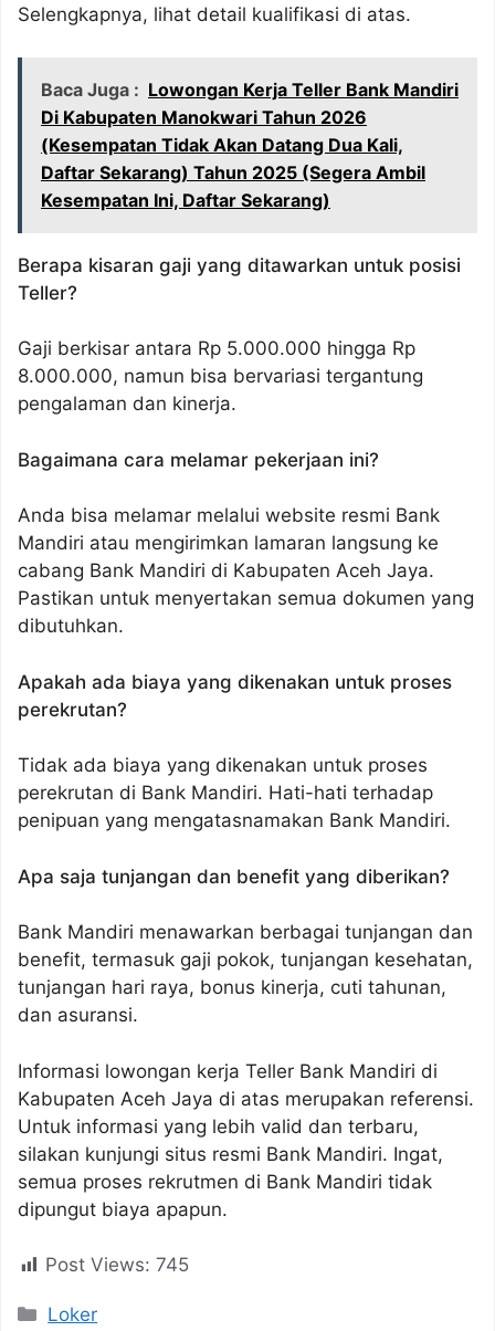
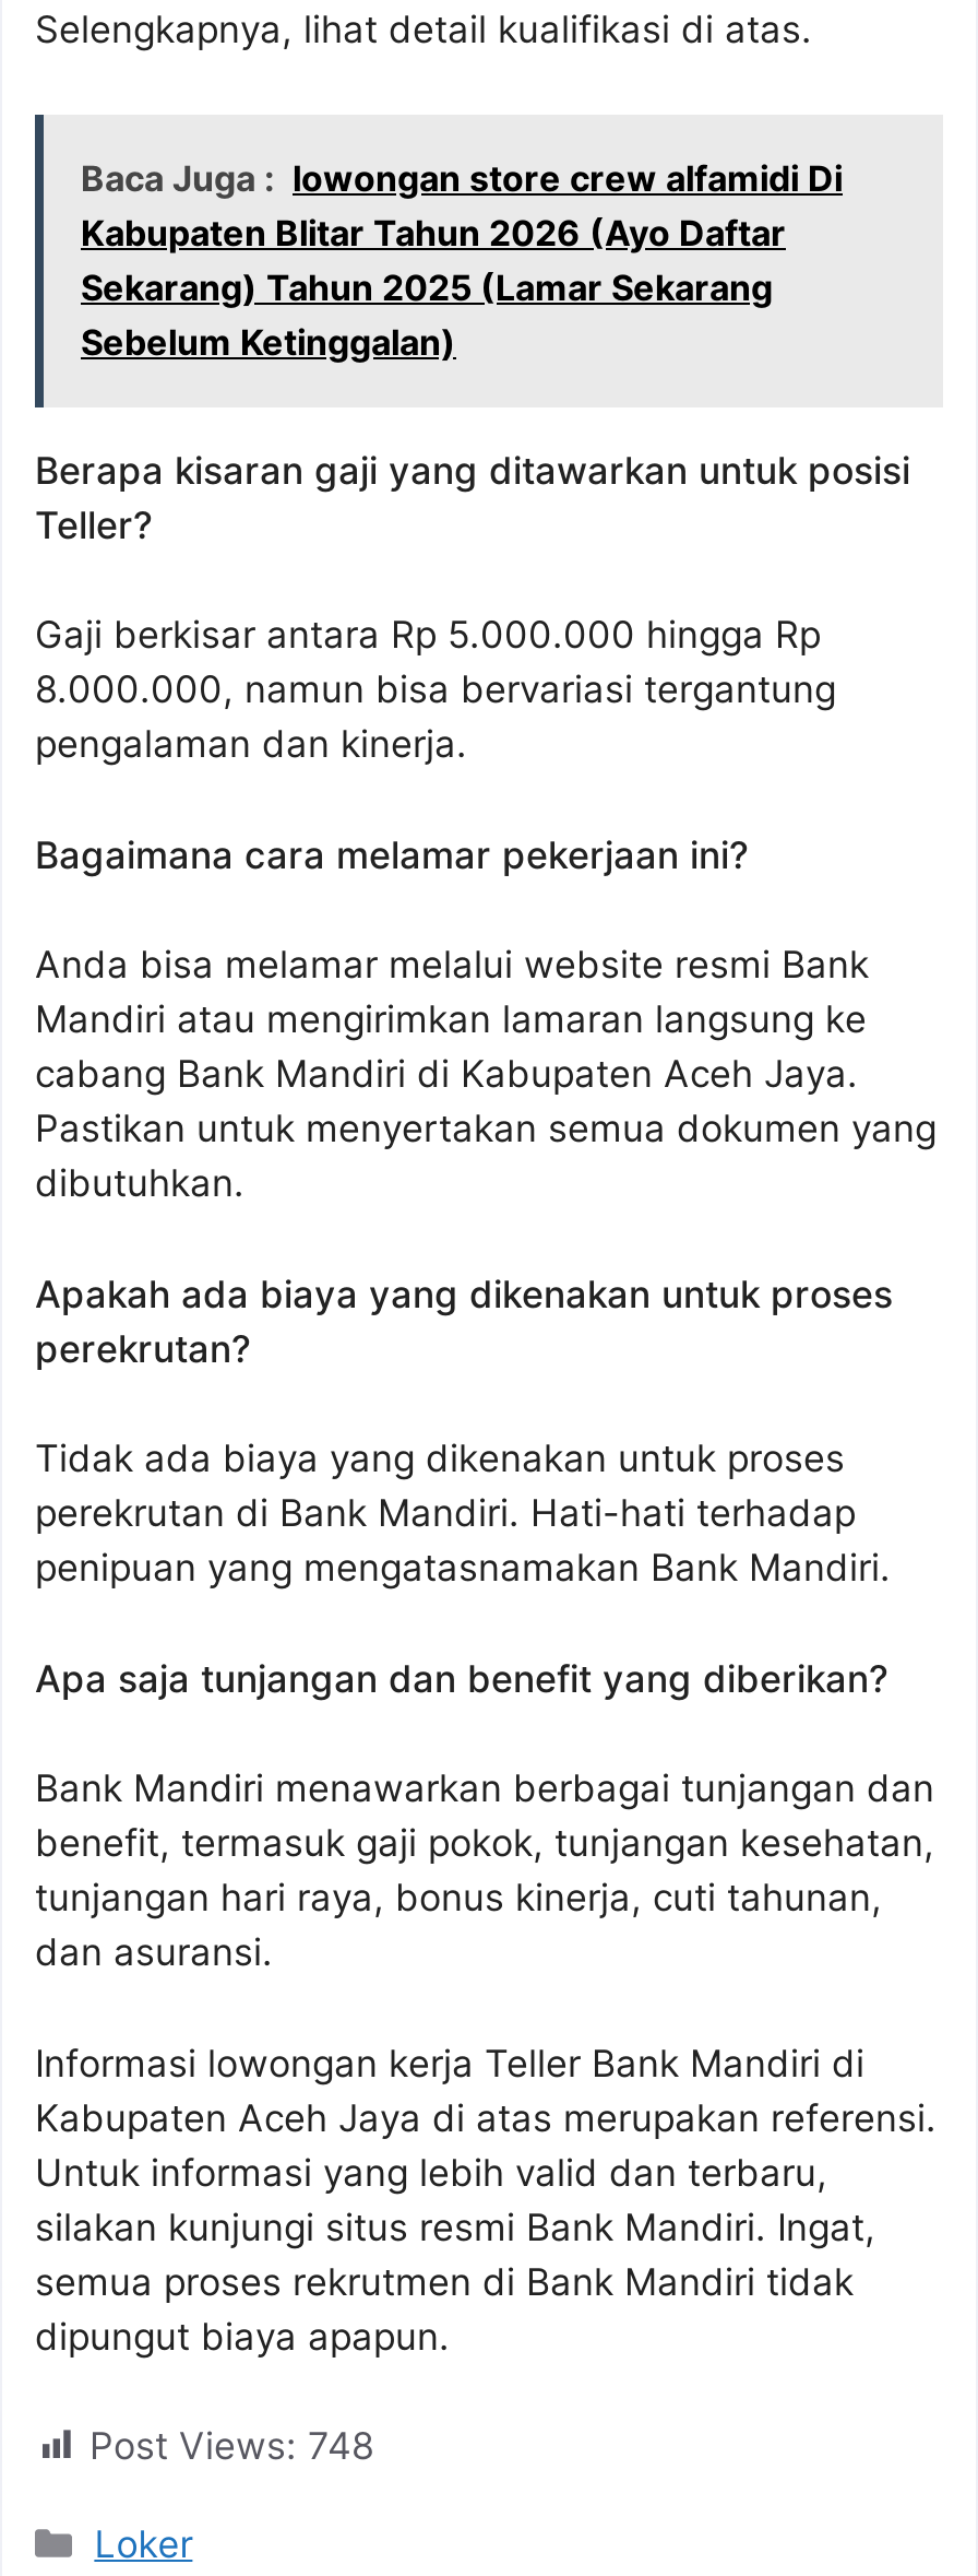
[41,78,459,211] Baca Juga : Lowongan Kerja Teller Bank Mandiri | Di Kabupaten Manokwari Tahun 2026 | (Kesempatan Tidak Akan Datang Dua Kali, | Daftar Sekarang) Tahun 2025 (Segera Ambil | Kesempatan Ini, Daftar Sekarang) -> [81,155,843,362] Baca Juga : lowongan store crew alfamidi Di | Kabupaten Blitar Tahun 2026 (Ayo Daftar | Sekarang) Tahun 2025 (Lamar Sekarang | Sebelum Ketinggalan)
[45,1254,189,1276] Post Views: 745 -> [90,2424,373,2467] Post Views: 748

